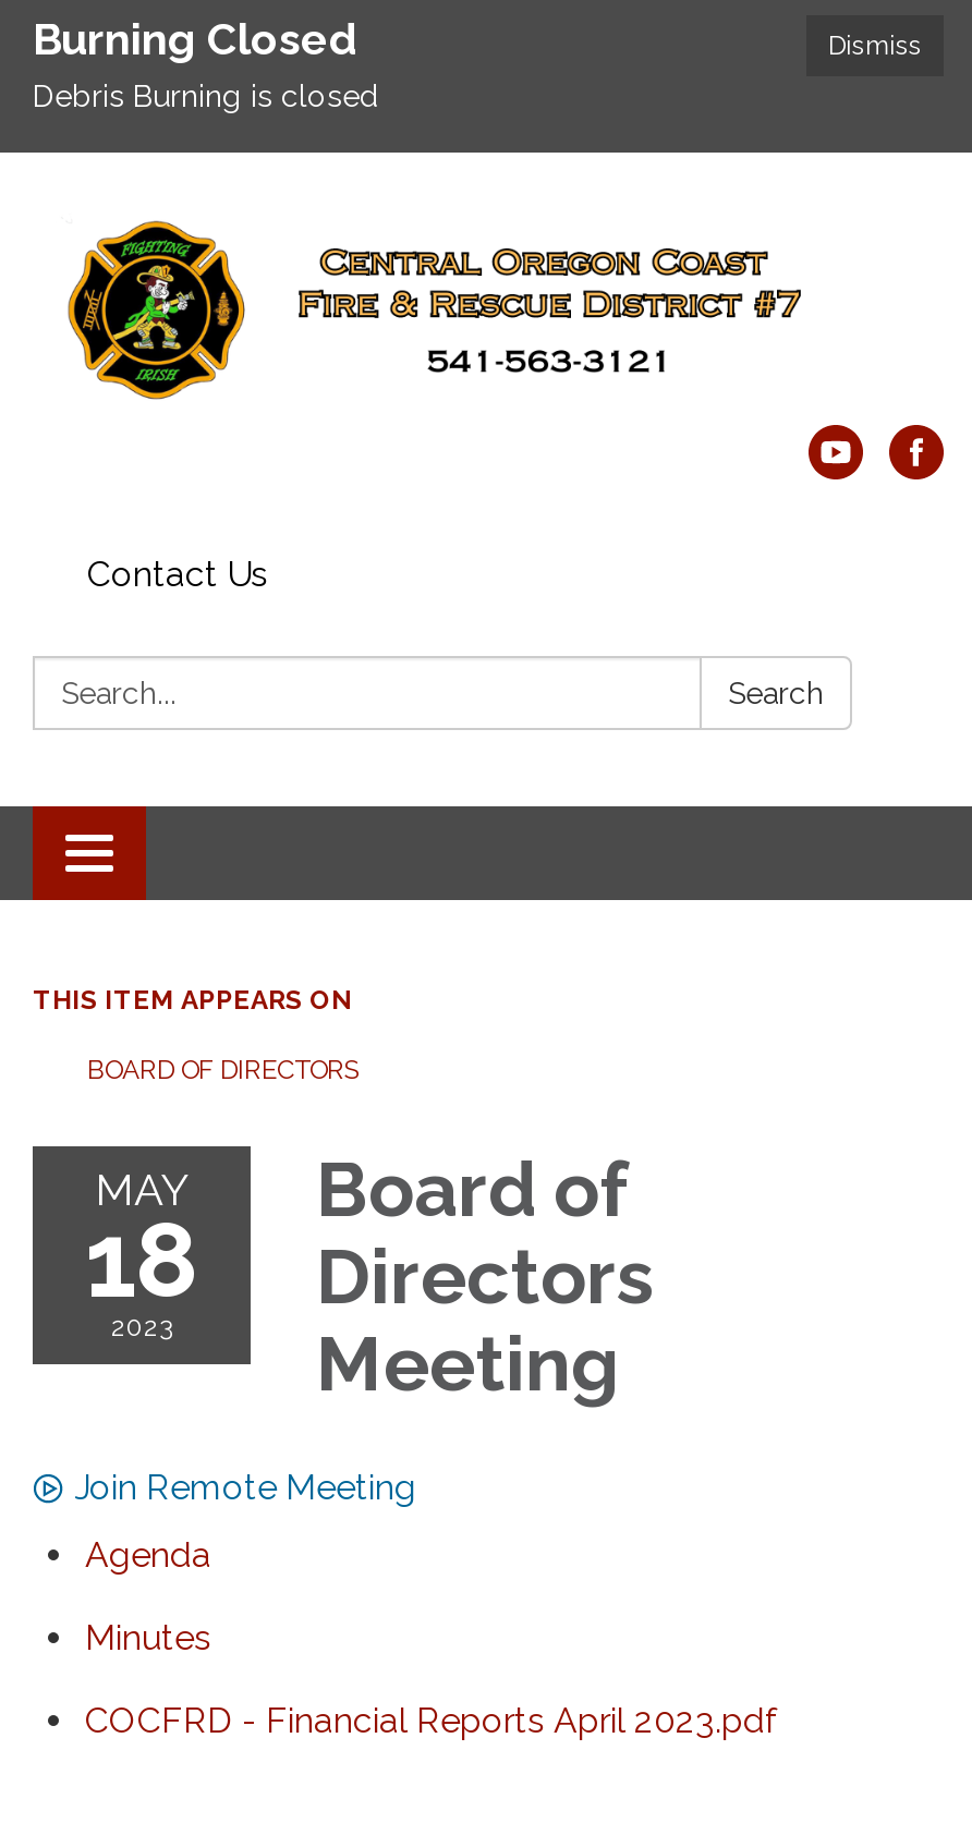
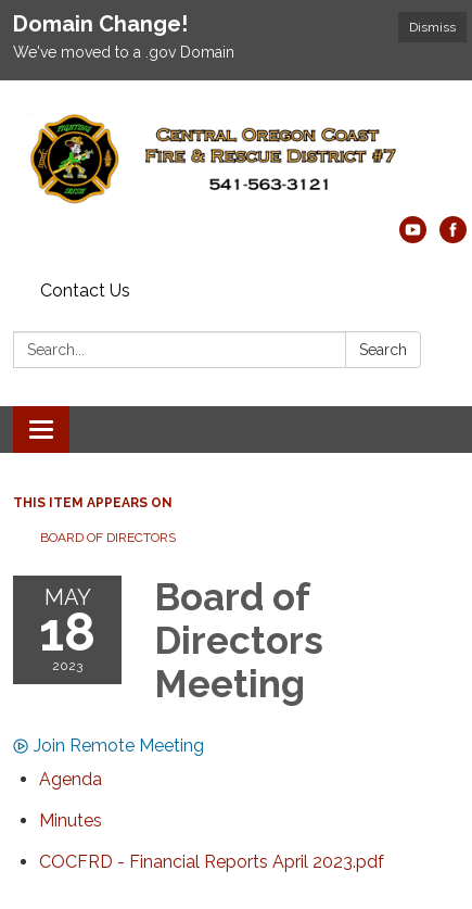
[33,13,379,113] Burning Closed | Debris Burning is closed -> [13,11,234,61] Domain Change! | We've moved to a .gov Domain

